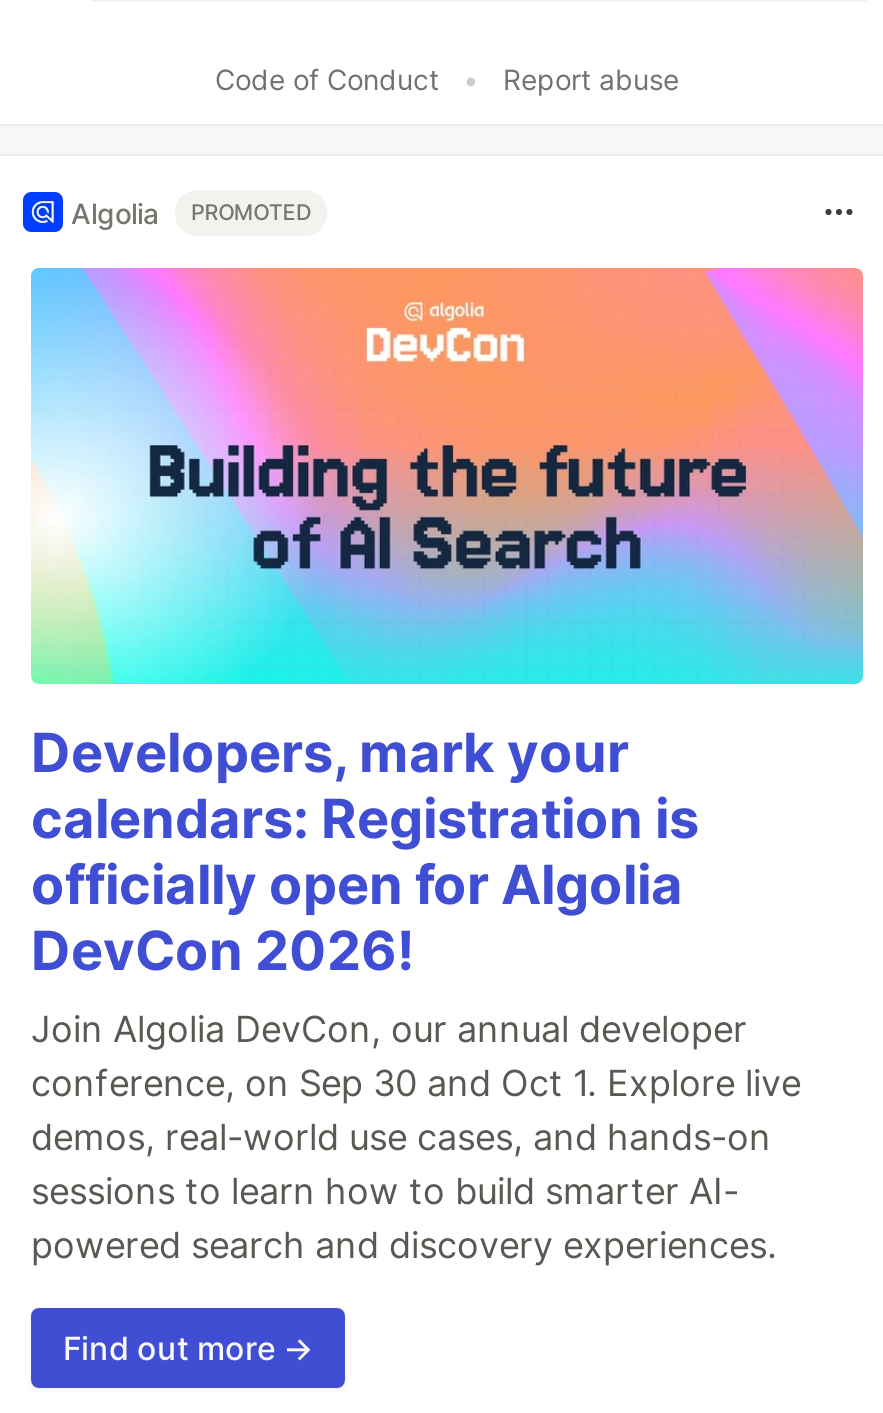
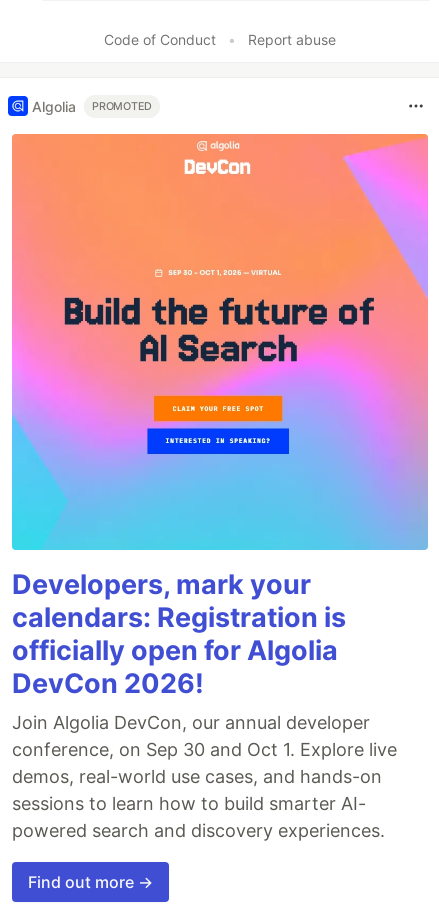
[29,266,863,684] [image] -> [11,133,429,551] [image]

